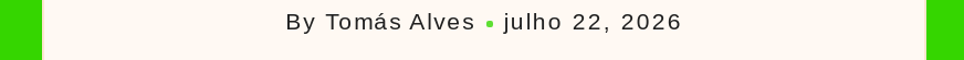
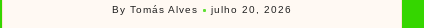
[285,10,683,34] By Tomás Alves julho 22, 2026 -> [112,4,292,15] By Tomás Alves julho 20, 2026

